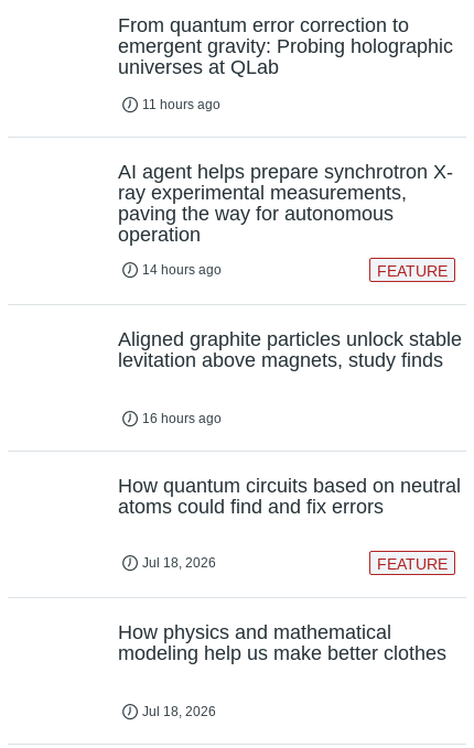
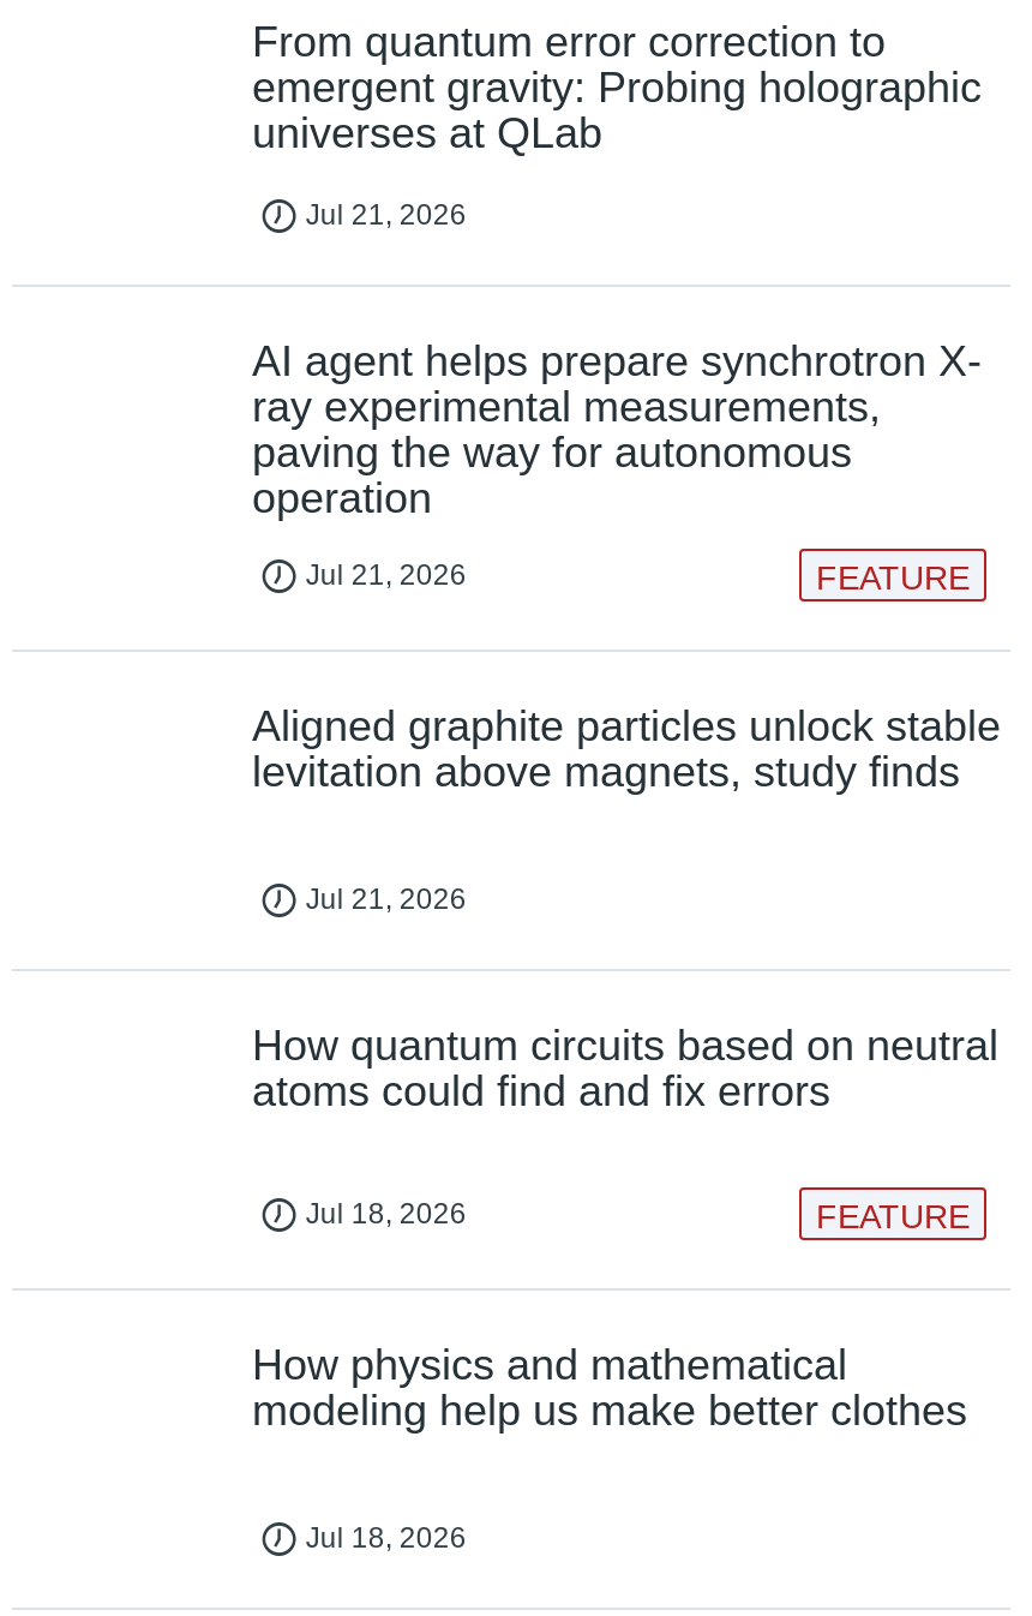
[143,97,221,112] 11 hours ago -> [306,198,467,232] Jul 21, 2026
[143,262,222,277] 14 hours ago -> [306,557,467,591] Jul 21, 2026
[143,411,222,426] 16 hours ago -> [306,882,467,916] Jul 21, 2026

